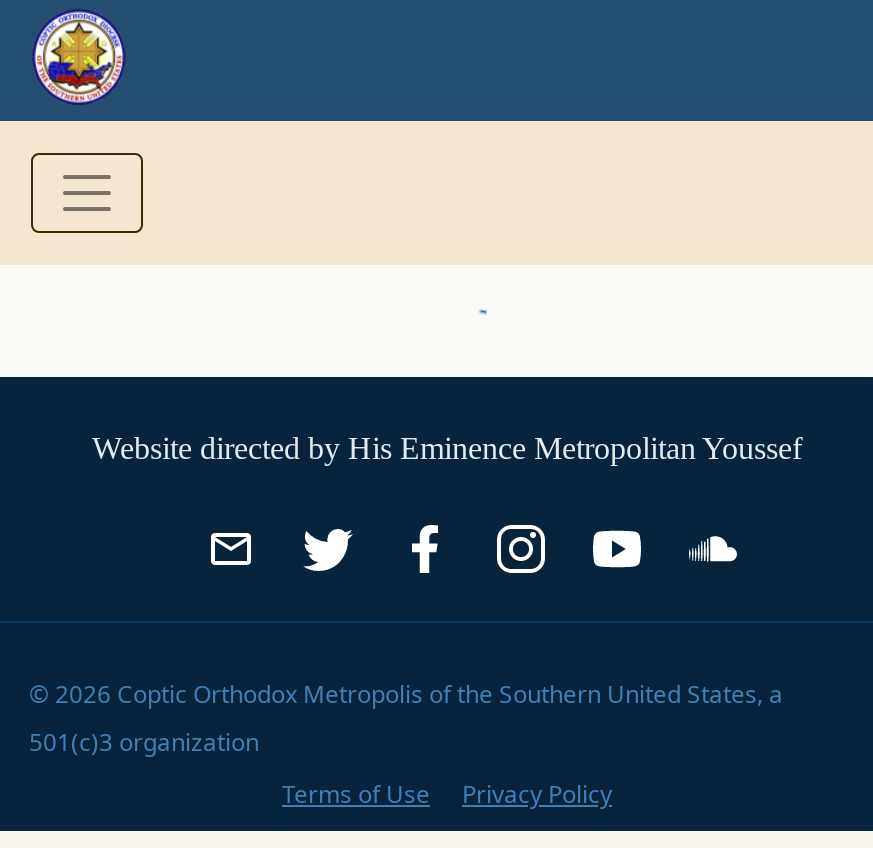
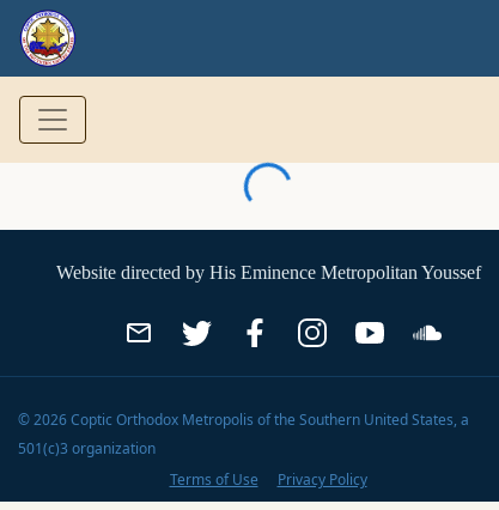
none -> [243,162,292,202] [image]

